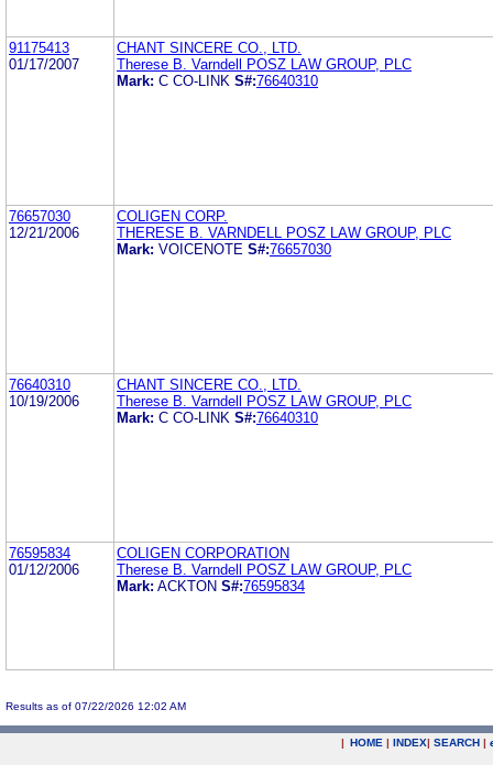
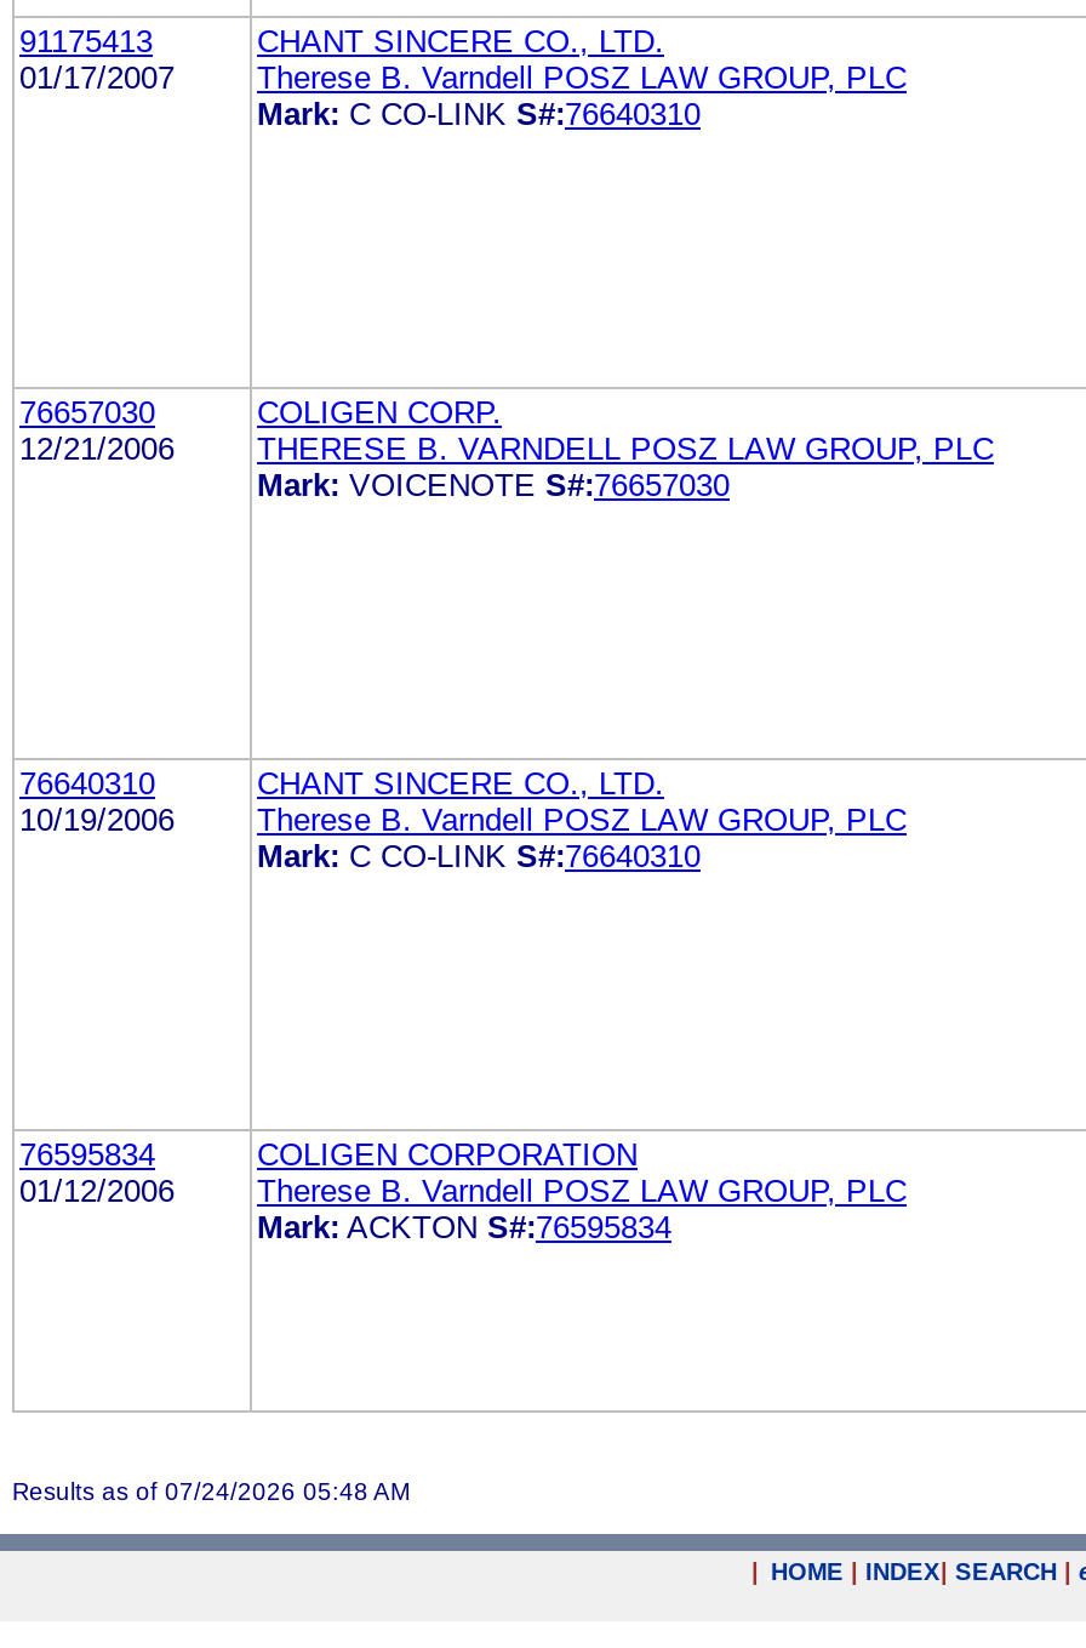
[6,700,186,712] Results as of 07/22/2026 12:02 AM -> [12,1478,410,1505] Results as of 07/24/2026 05:48 AM

